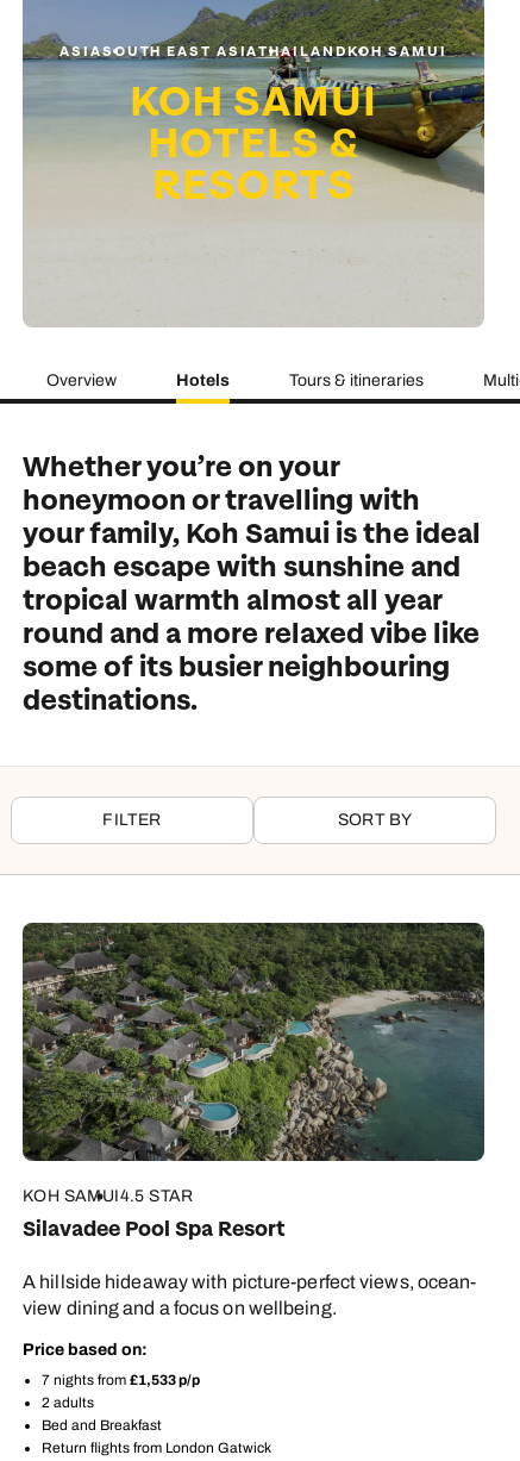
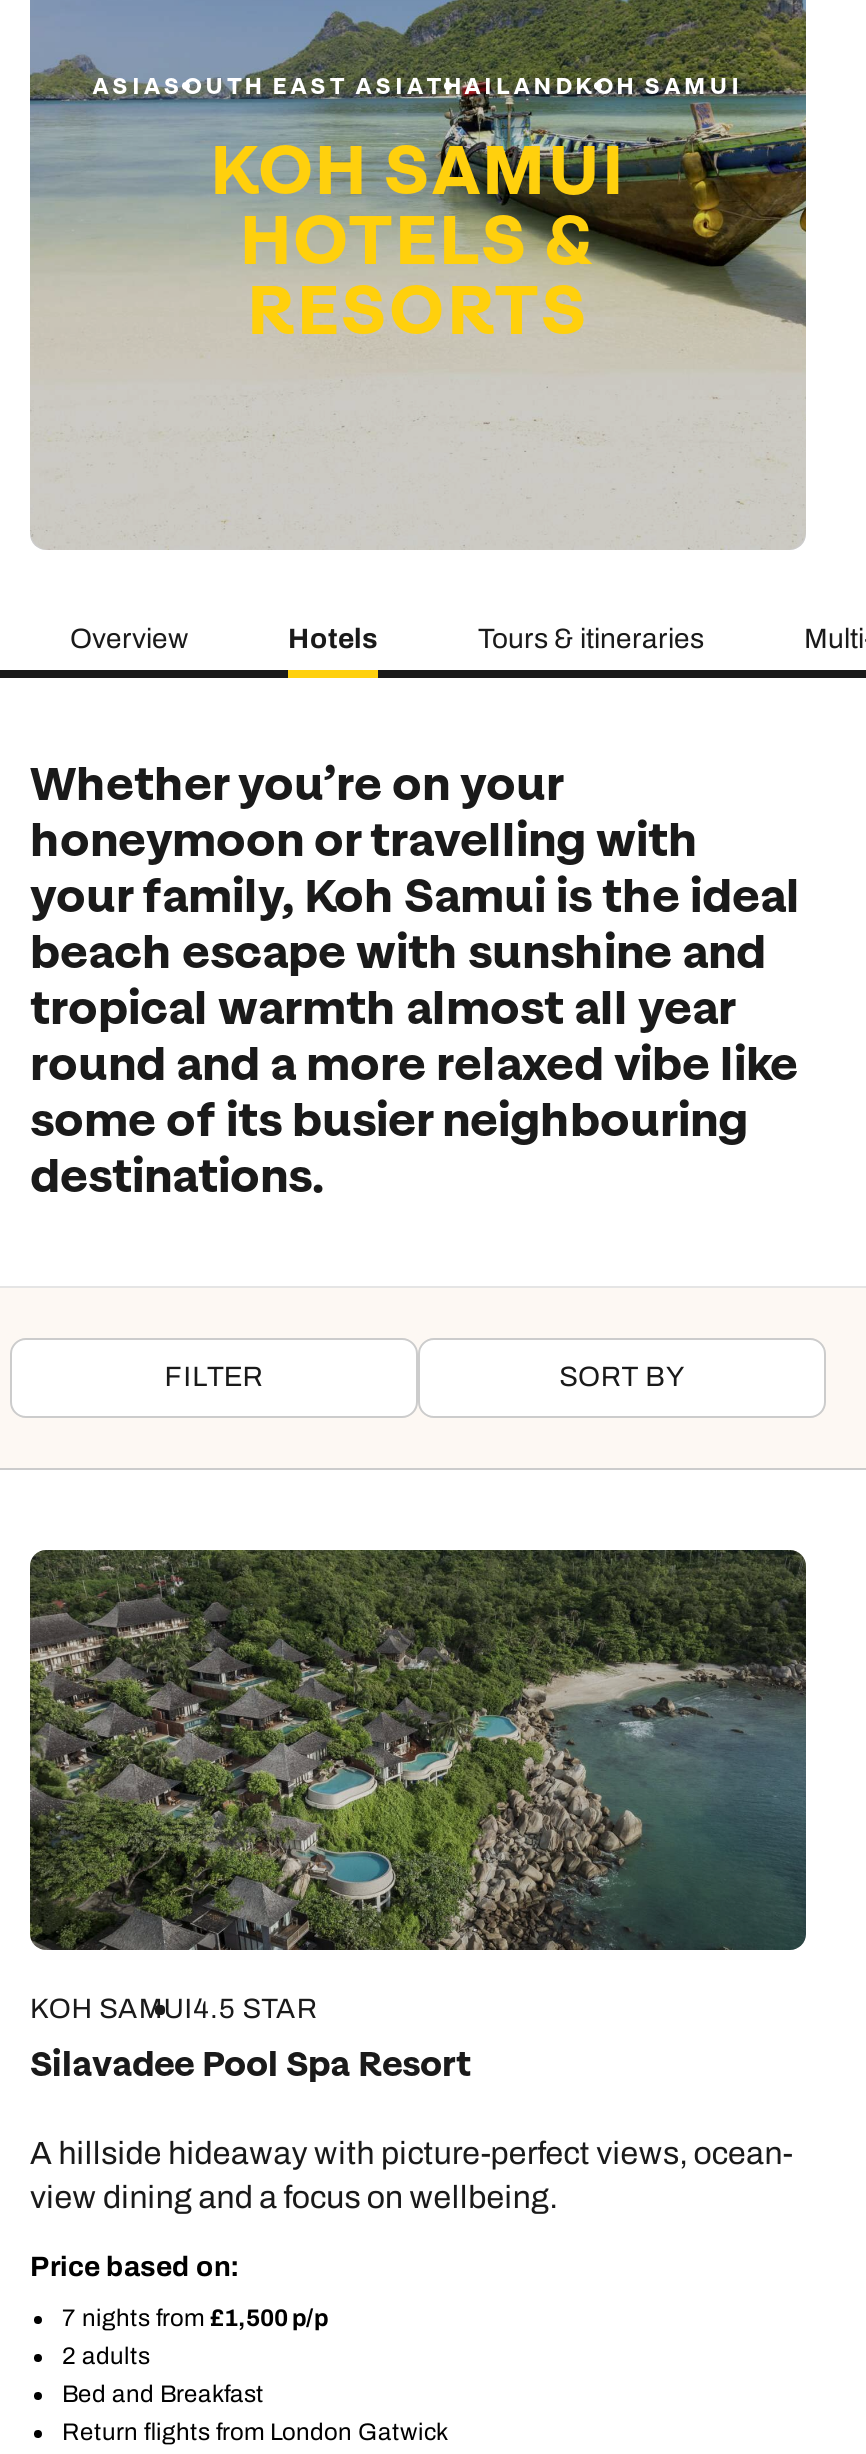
[42,1372,200,1388] 7 nights from £1,533 p/p -> [62,2304,328,2332] 7 nights from £1,500 p/p

